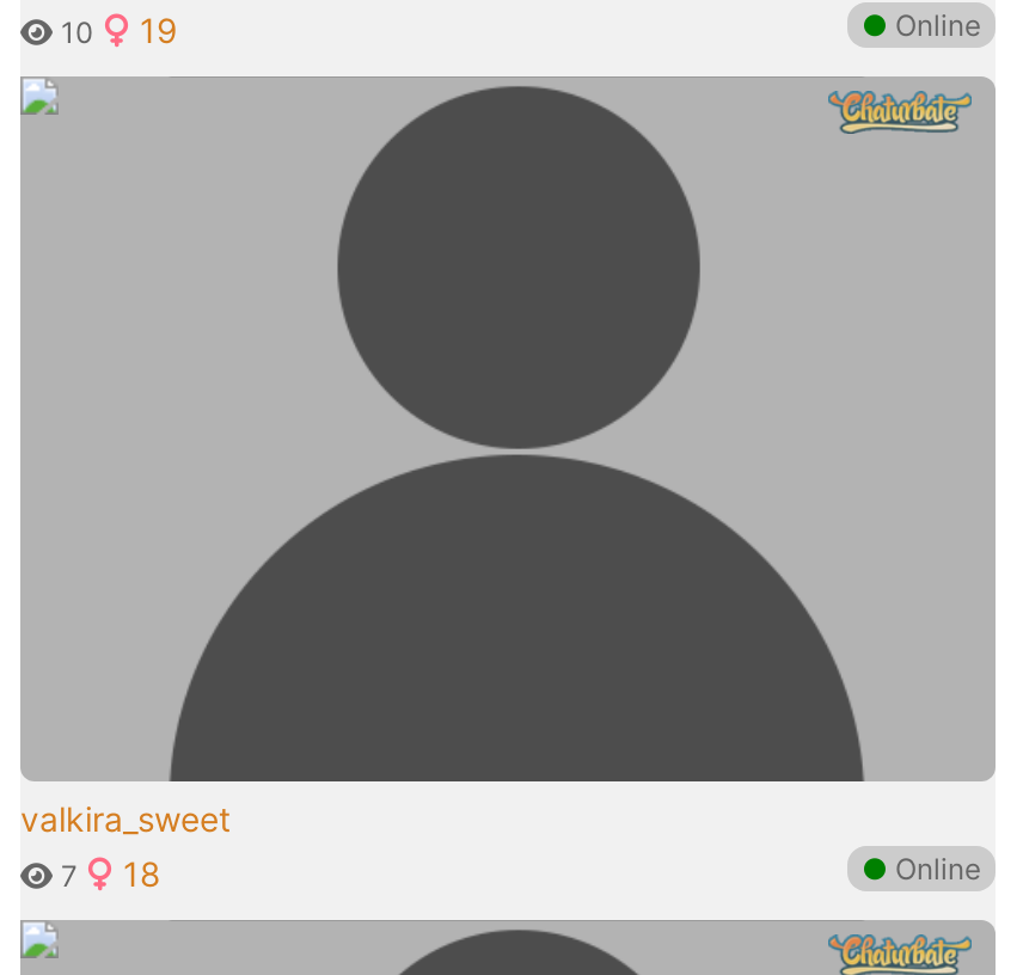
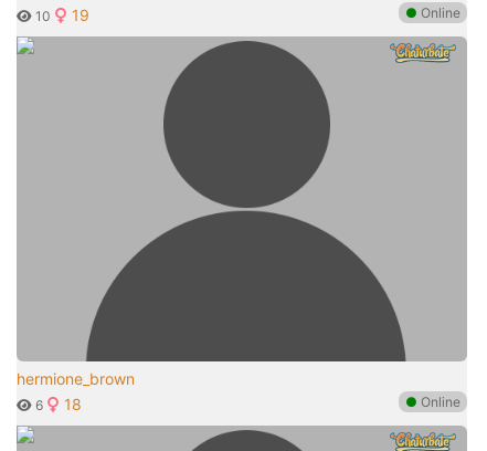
[20,799,231,840] valkira_sweet -> [17,370,135,388] hermione_brown
[54,854,161,894] 7 18 -> [32,395,82,414] 6 18

